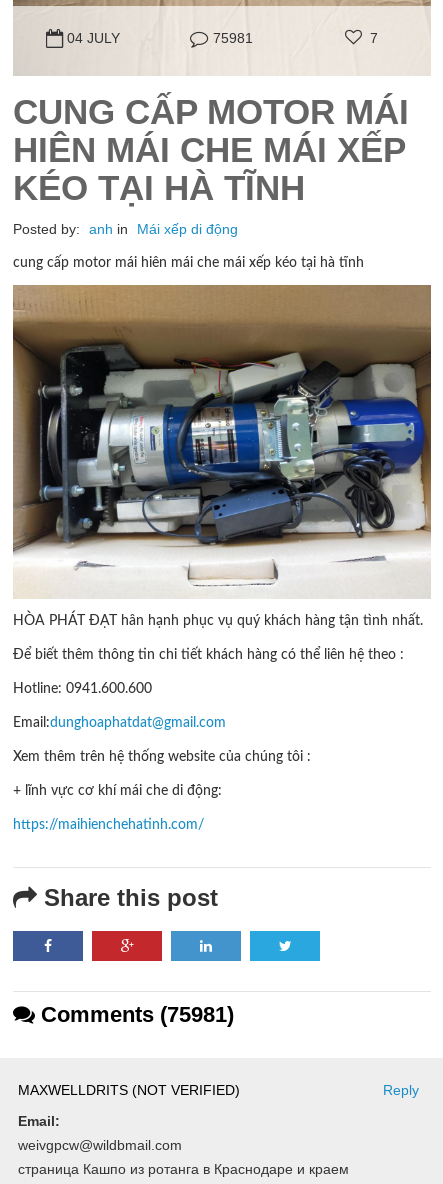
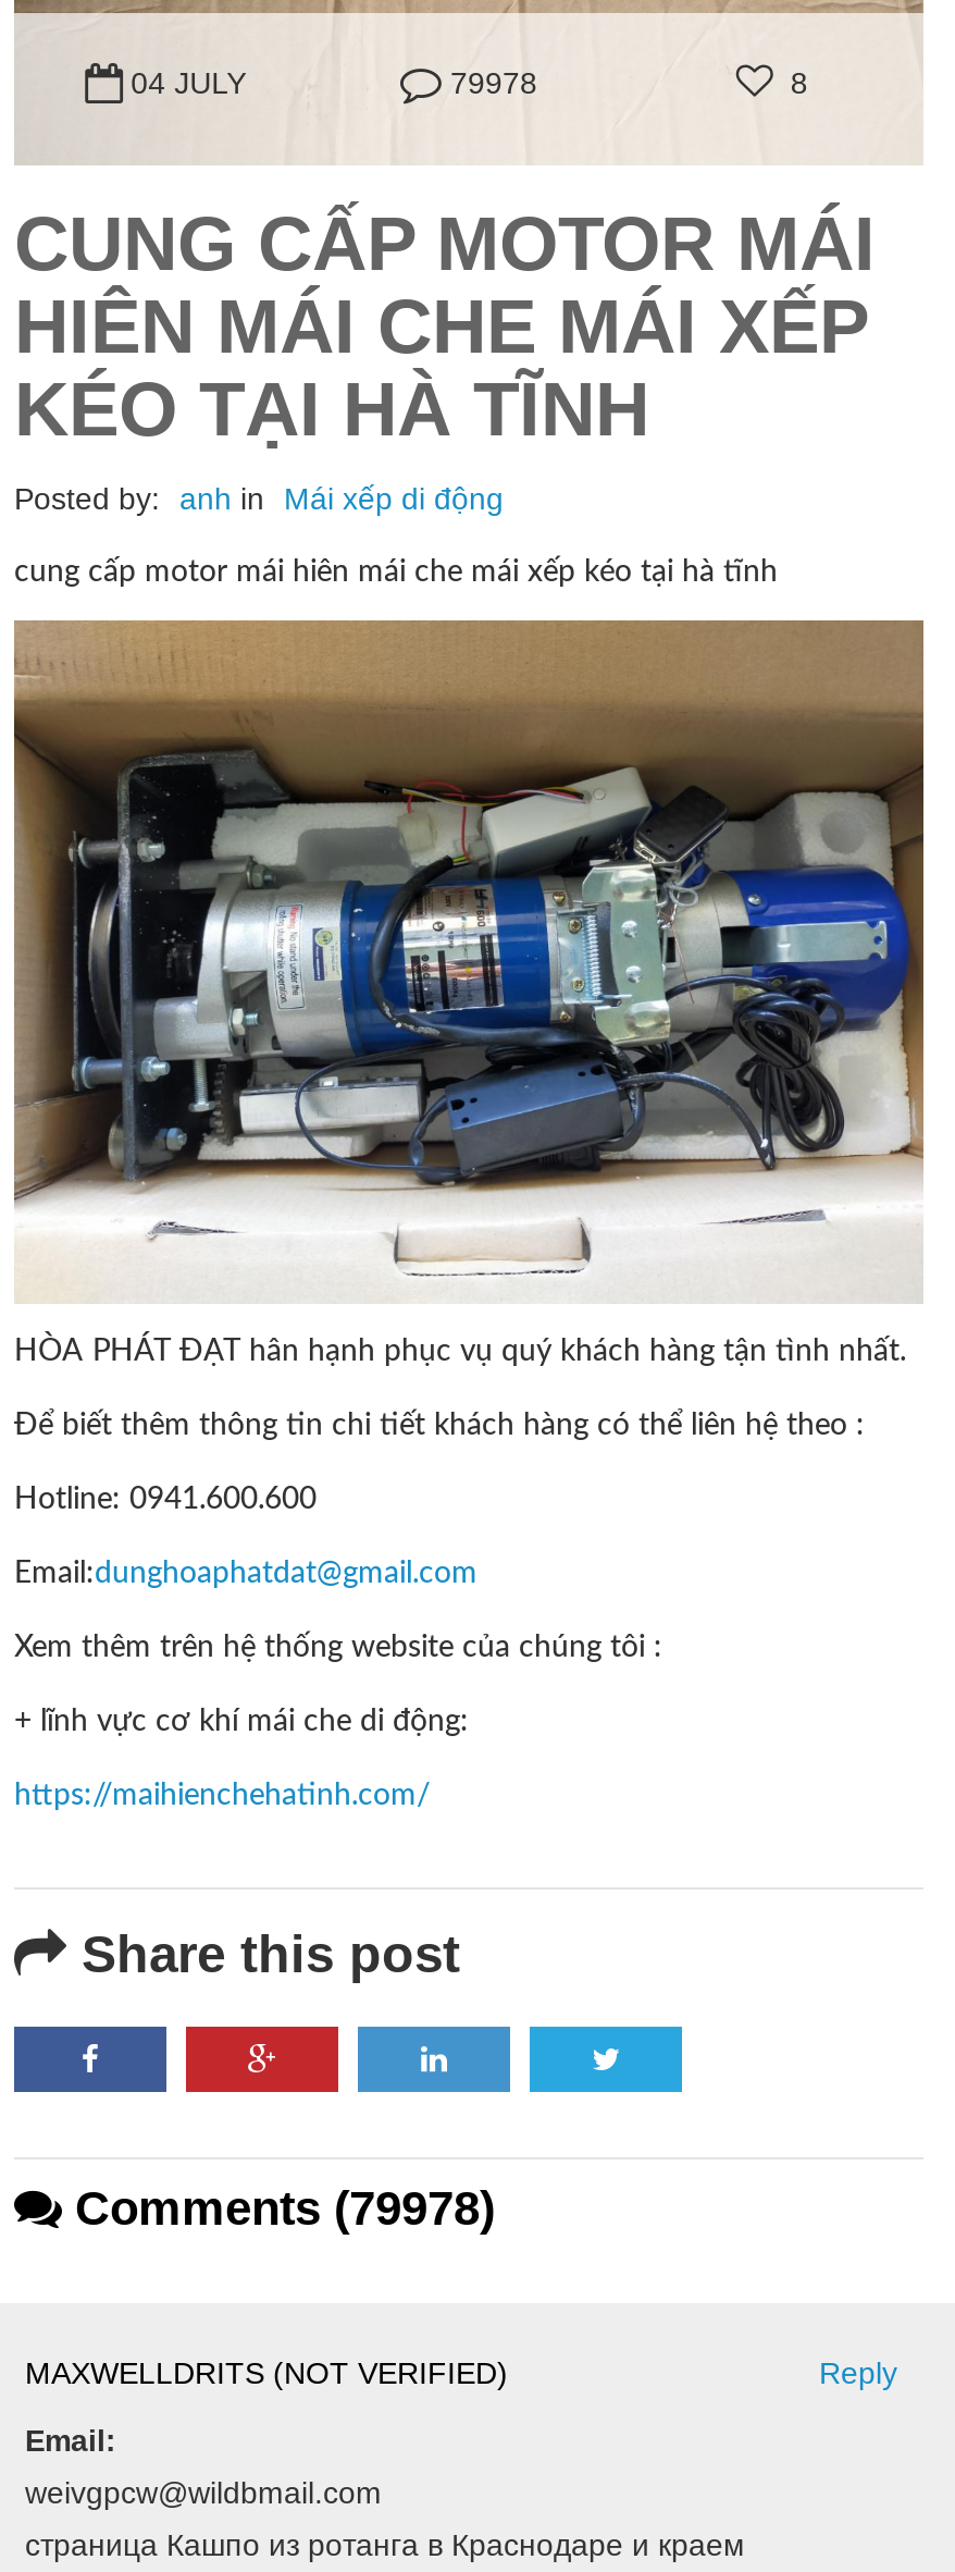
[213,29,253,45] 75981 -> [450,64,537,99] 79978
[370,29,378,45] 7 -> [790,64,808,99] 8
[35,1001,234,1026] Comments (75981) -> [62,2180,495,2235] Comments (79978)

